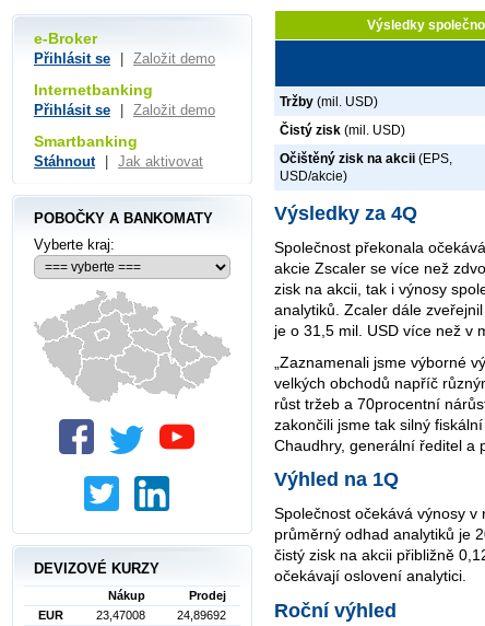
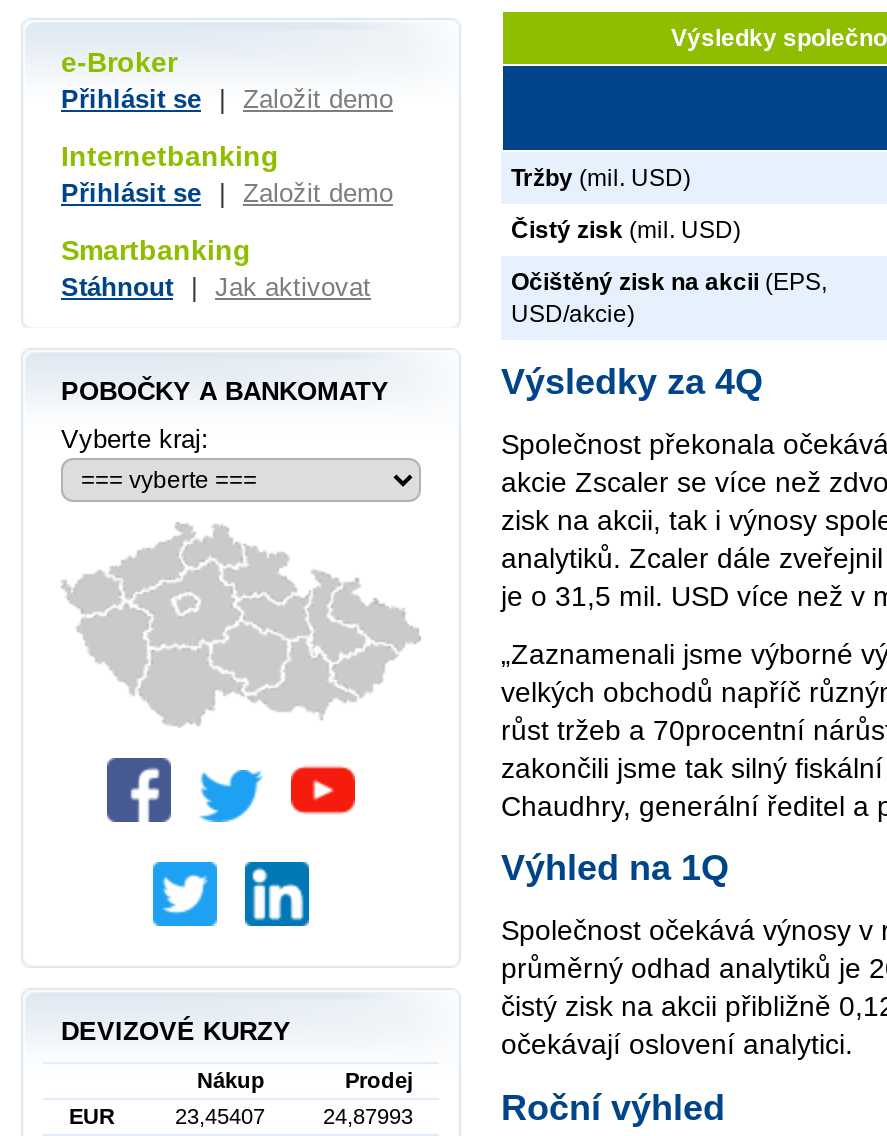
[96,609,145,622] 23,47008 -> [175,1104,265,1128] 23,45407
[177,609,226,622] 24,89692 -> [323,1104,413,1128] 24,87993

